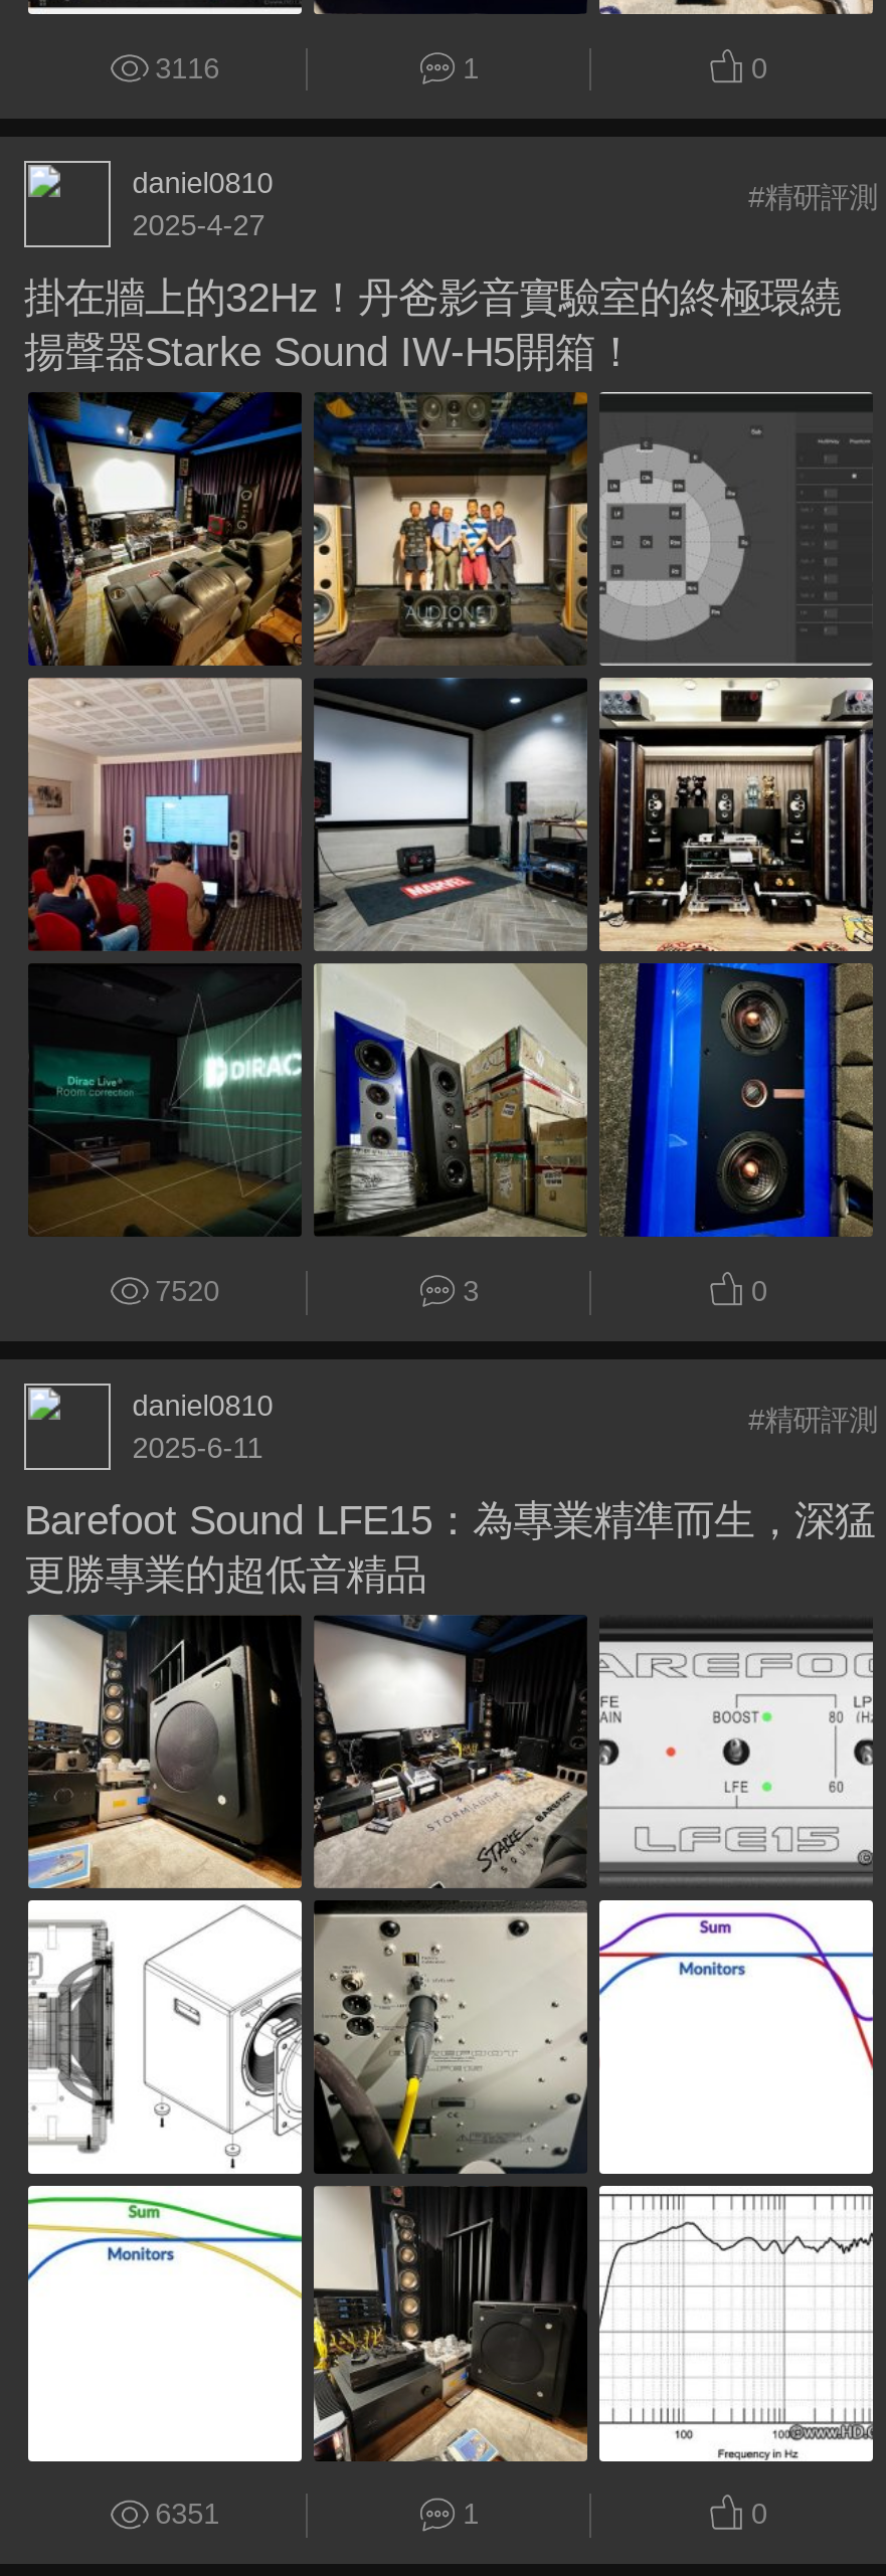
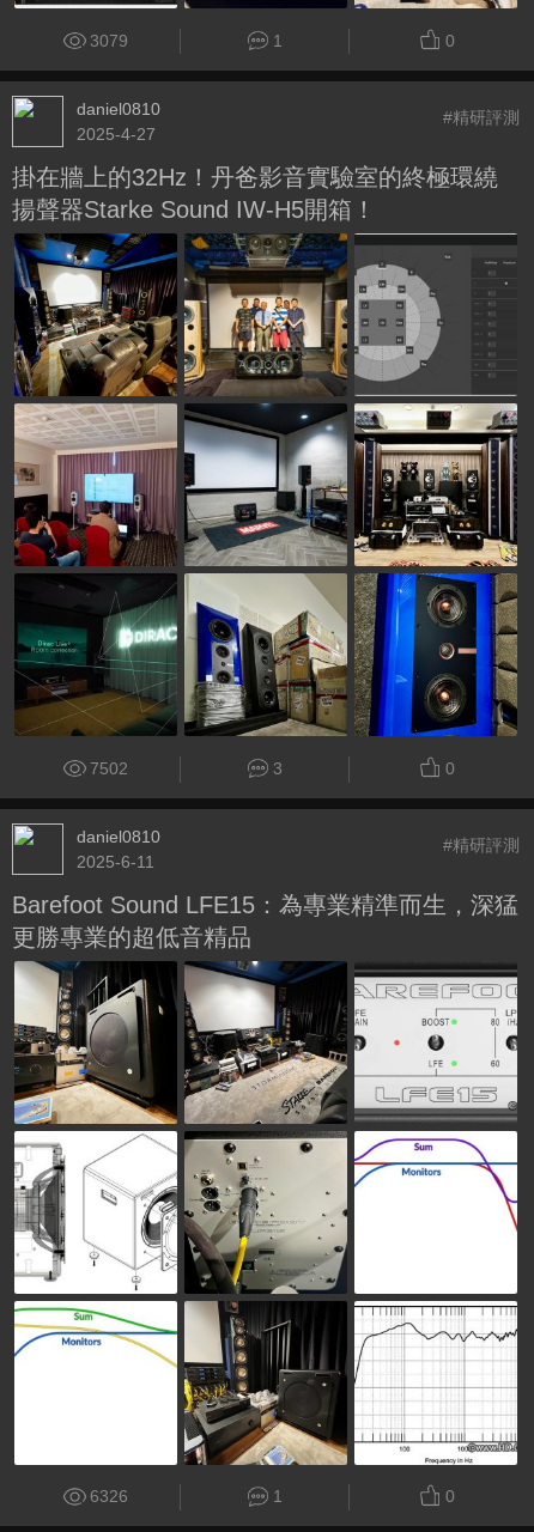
[155,52,220,84] 3116 -> [90,31,128,50] 3079
[155,1275,220,1307] 7520 -> [90,759,128,778] 7502
[155,2498,220,2531] 6351 -> [90,1487,128,1506] 6326

